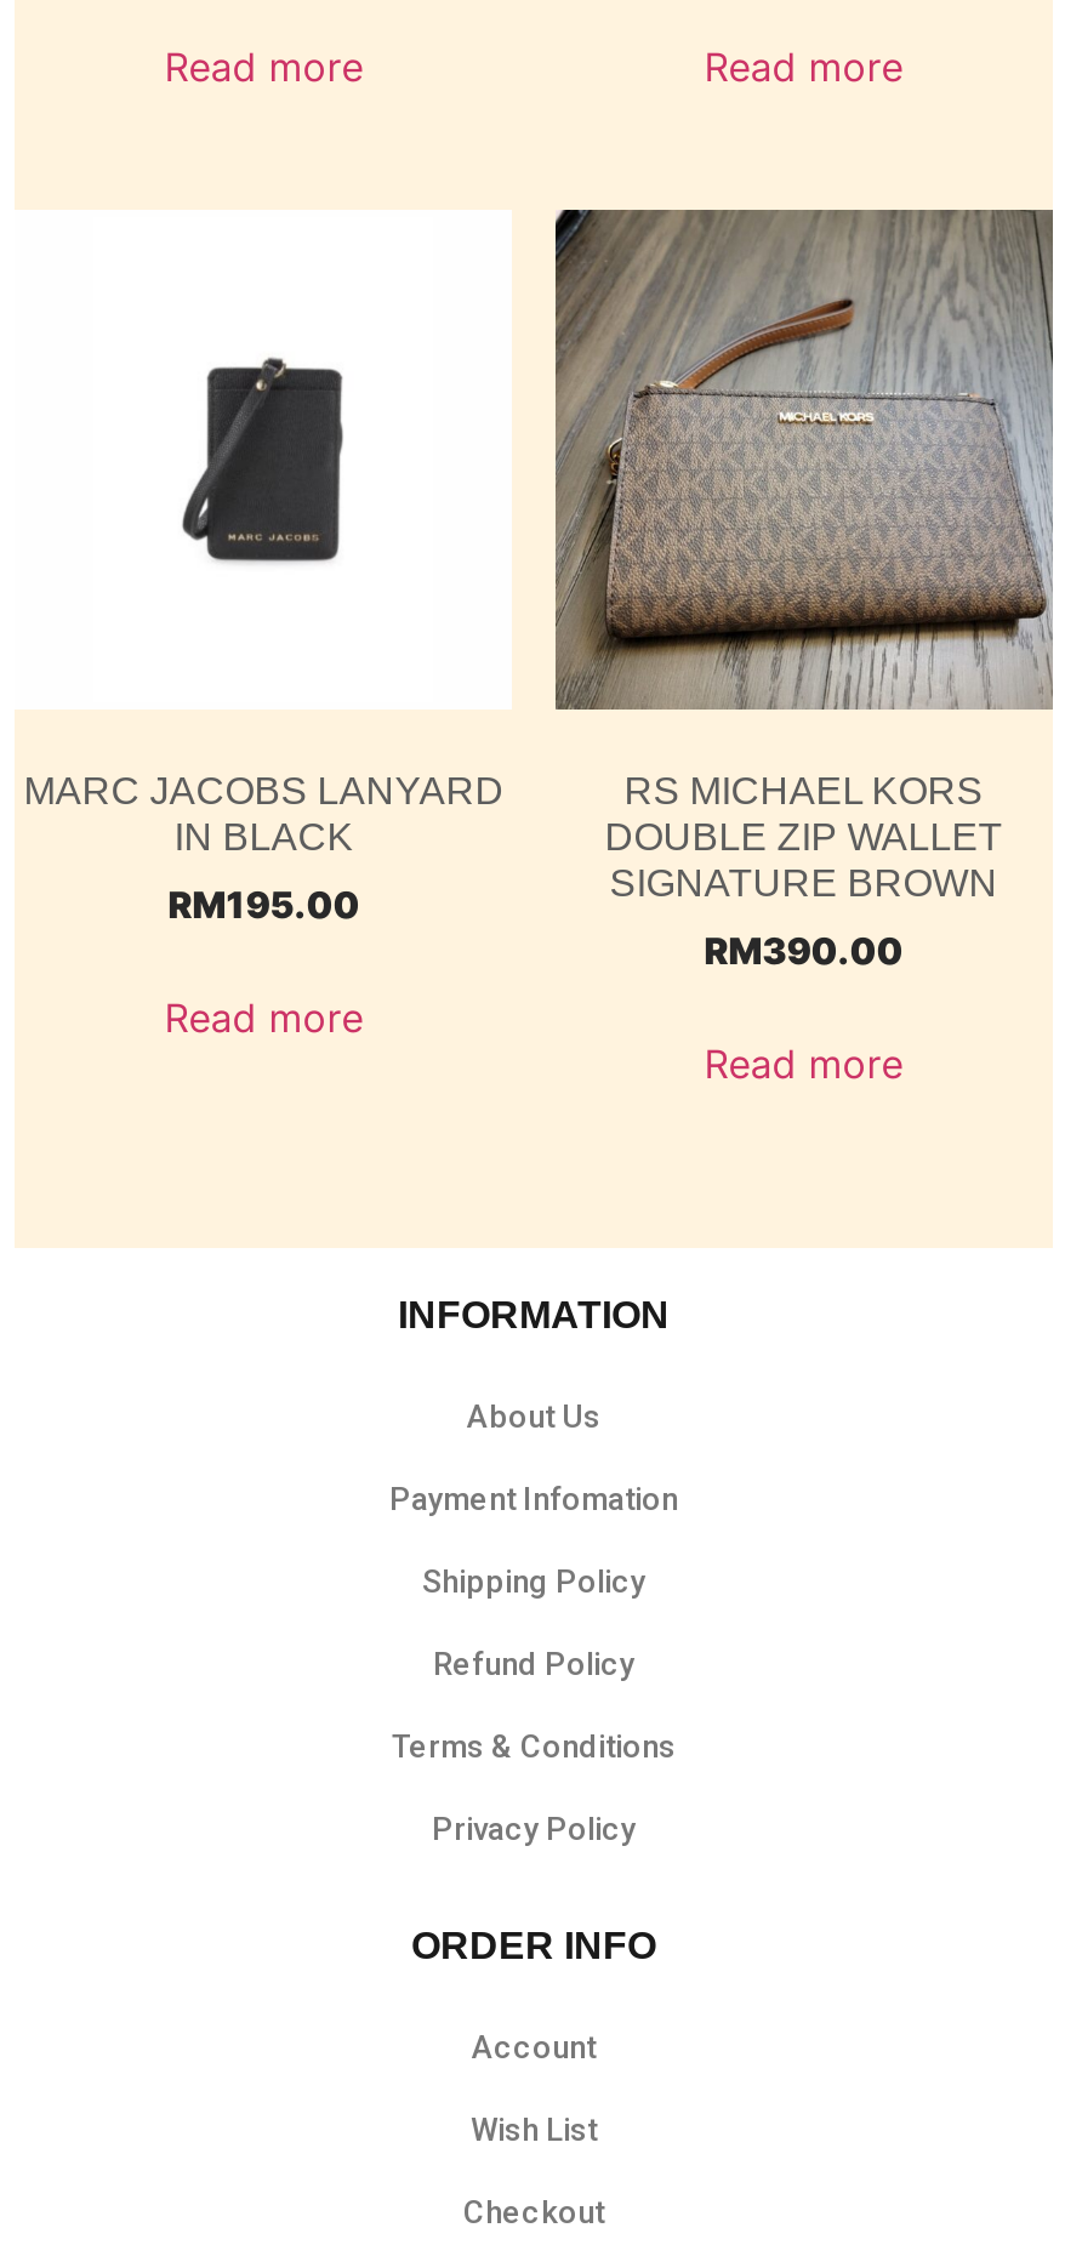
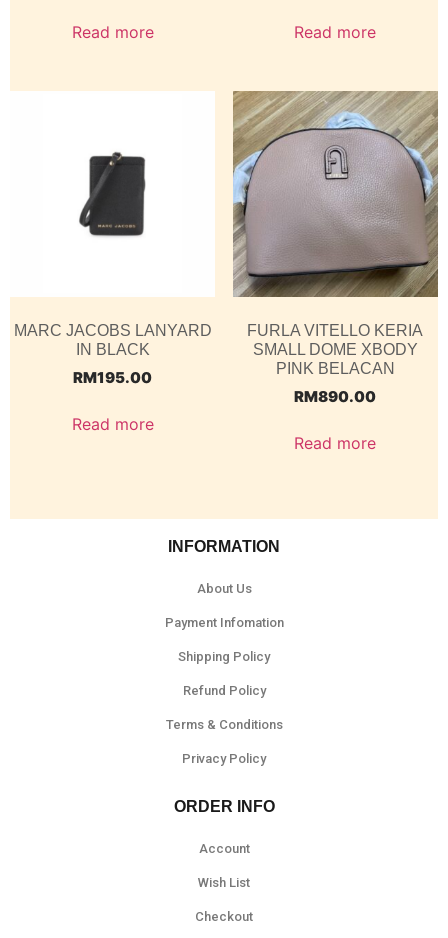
[553,207,1053,903] [image] | RS MICHAEL KORS | DOUBLE ZIP WALLET | SIGNATURE BROWN -> [232,91,438,377] [image] | FURLA VITELLO KERIA | SMALL DOME XBODY | PINK BELACAN
[704,927,903,973] RM390.00 -> [294,387,376,406] RM890.00

